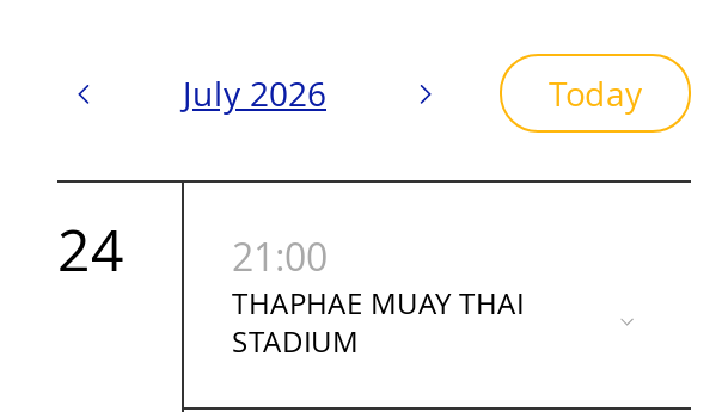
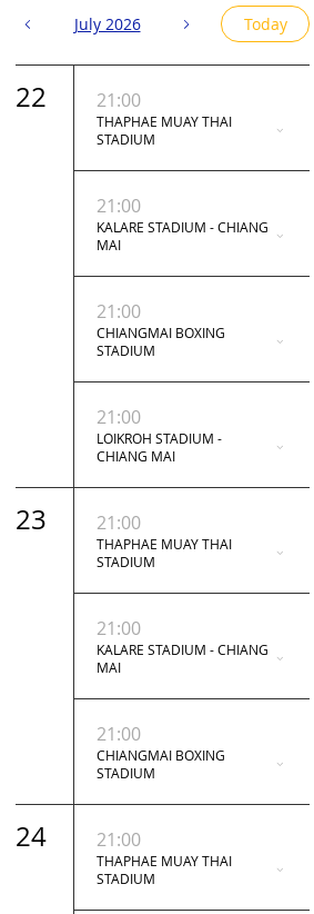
none -> [16,79,269,782] 22 | 21:00 | THAPHAE MUAY THAI | STADIUM | 21:00 | KALARE STADIUM - CHIANG | MAI | 21:00 | CHIANGMAI BOXING | STADIUM | 21:00 | LOIKROH STADIUM - | CHIANG MAI | 23 | 21:00 | THAPHAE MUAY THAI | STADIUM | 21:00 | KALARE STADIUM - CHIANG | MAI | 21:00 | CHIANGMAI BOXING | STADIUM

